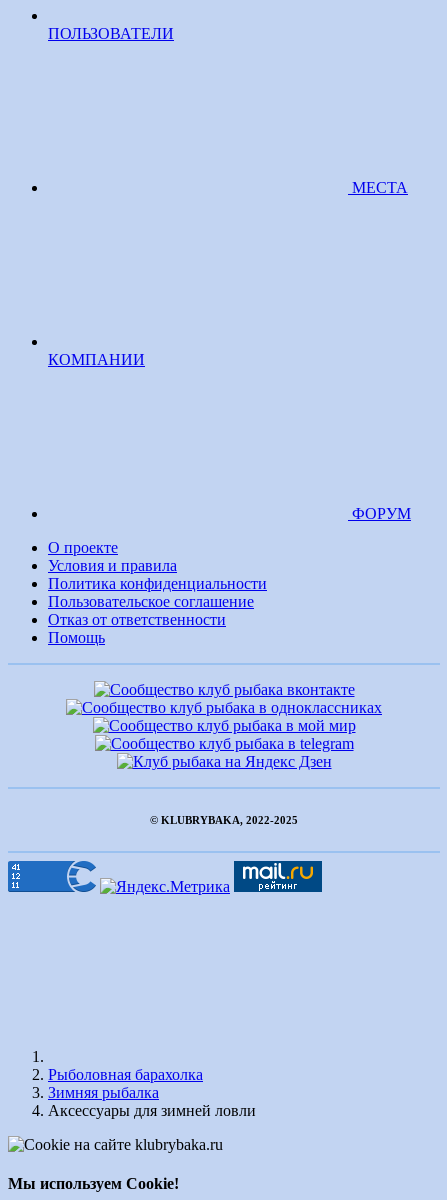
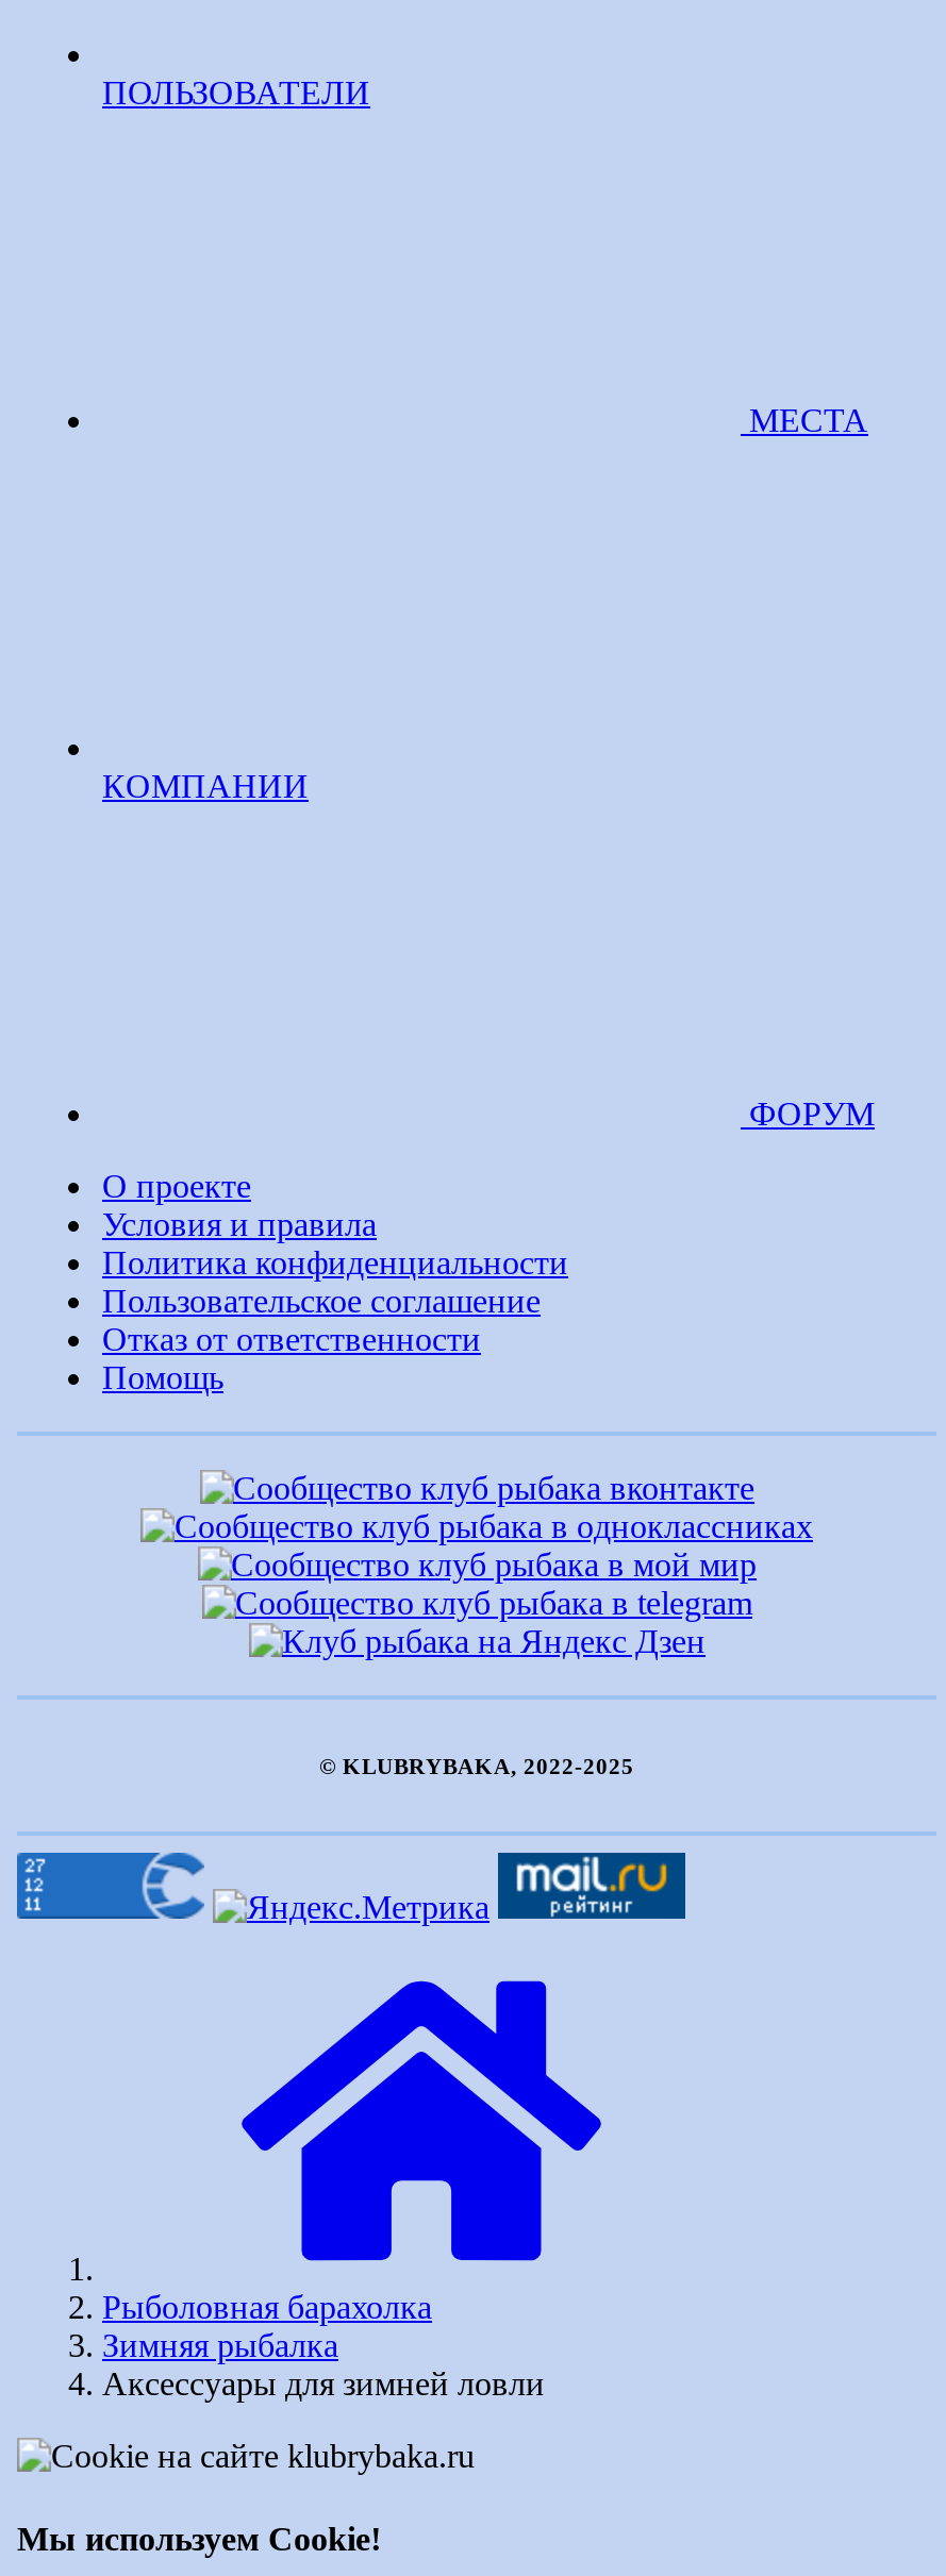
none -> [240,1978,602,2263] [image]

